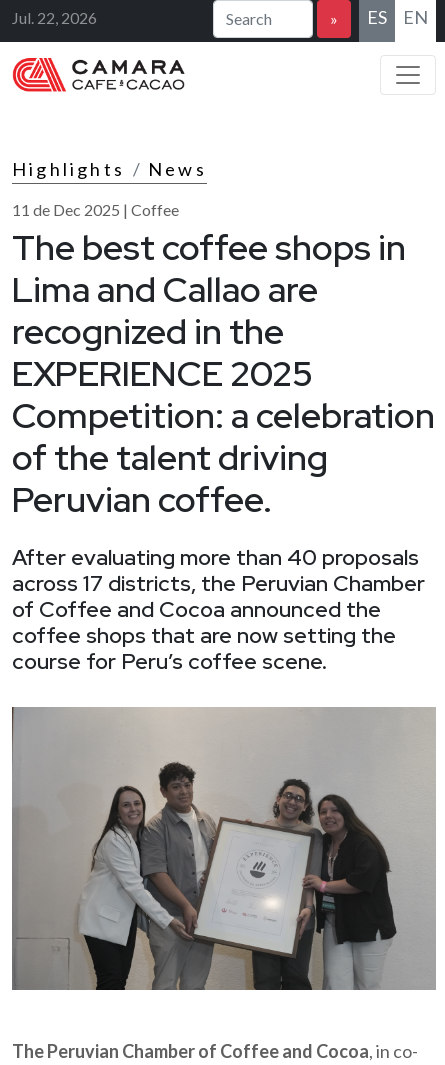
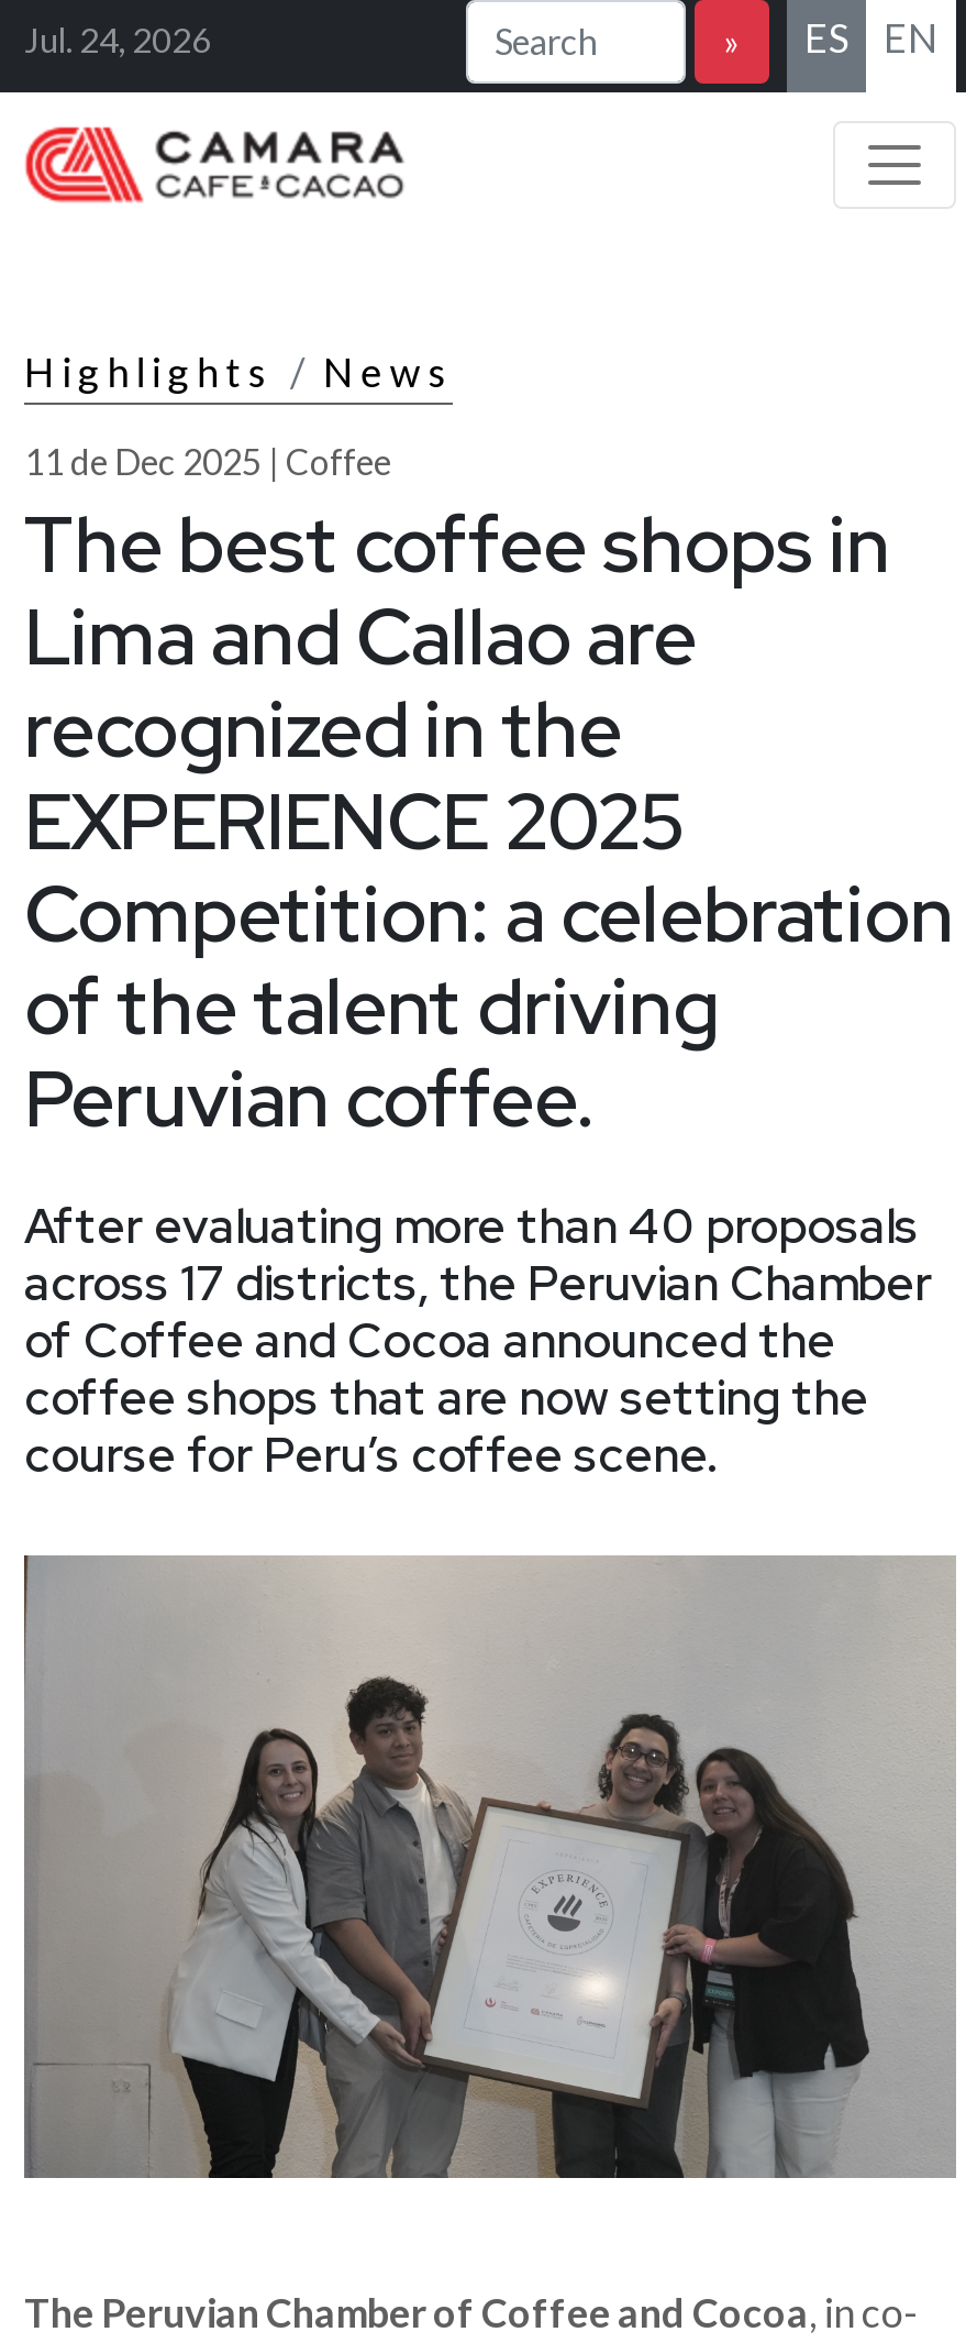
[12,8,97,27] Jul. 22, 2026 -> [24,18,211,59] Jul. 24, 2026

